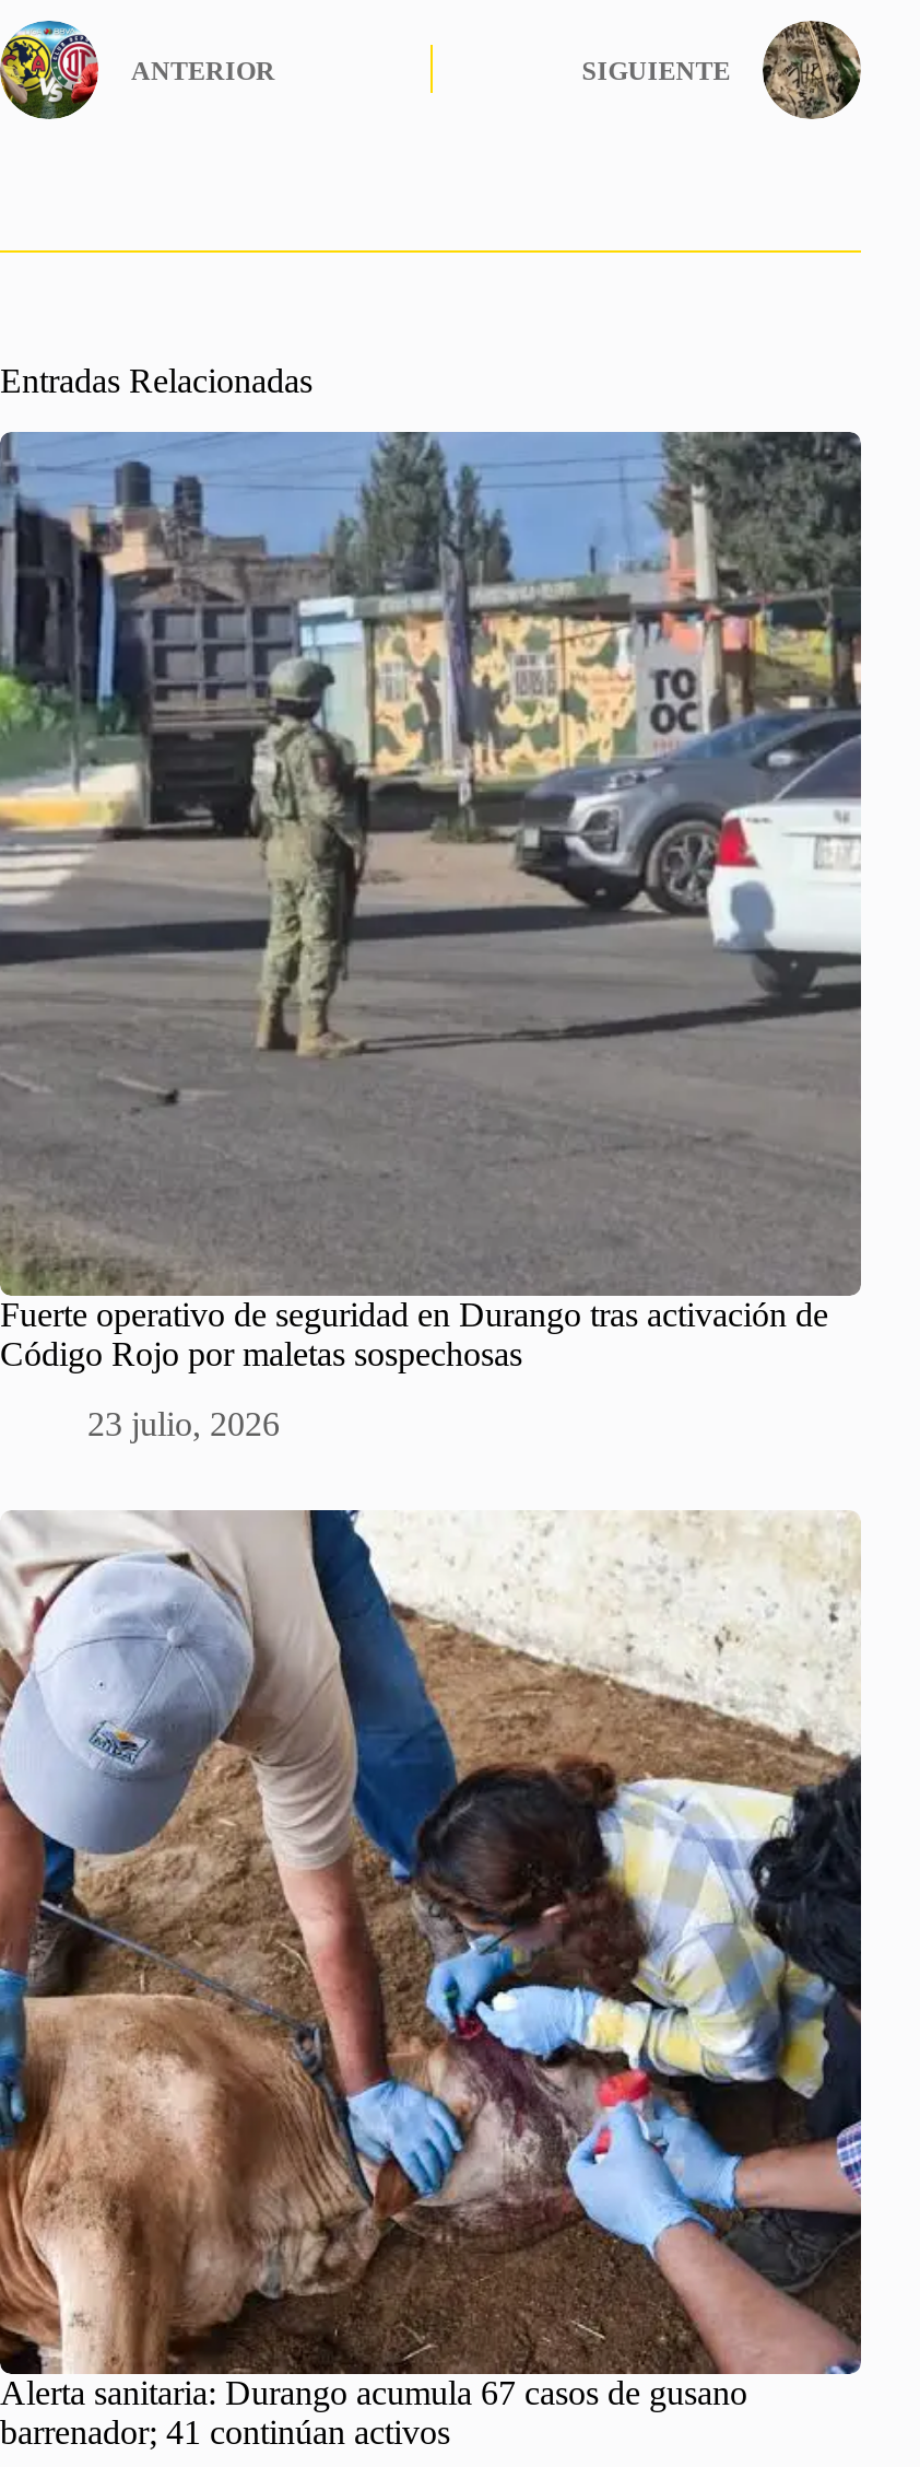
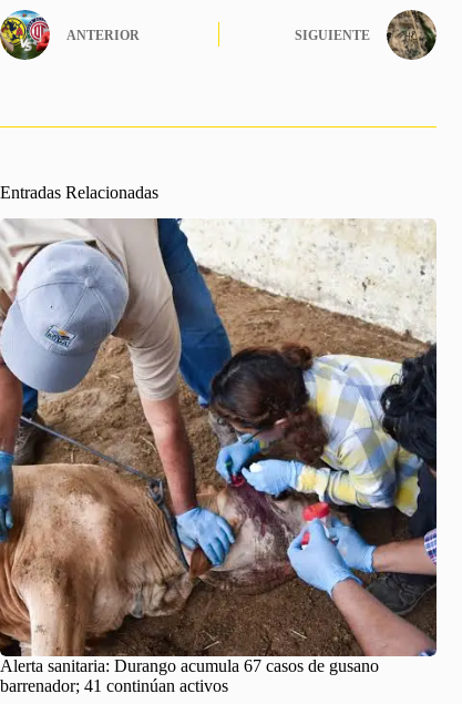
[0,430,863,1443] [image] | Fuerte operativo de seguridad en Durango tras activación de | Código Rojo por maletas sospechosas | 23 julio, 2026 -> none

